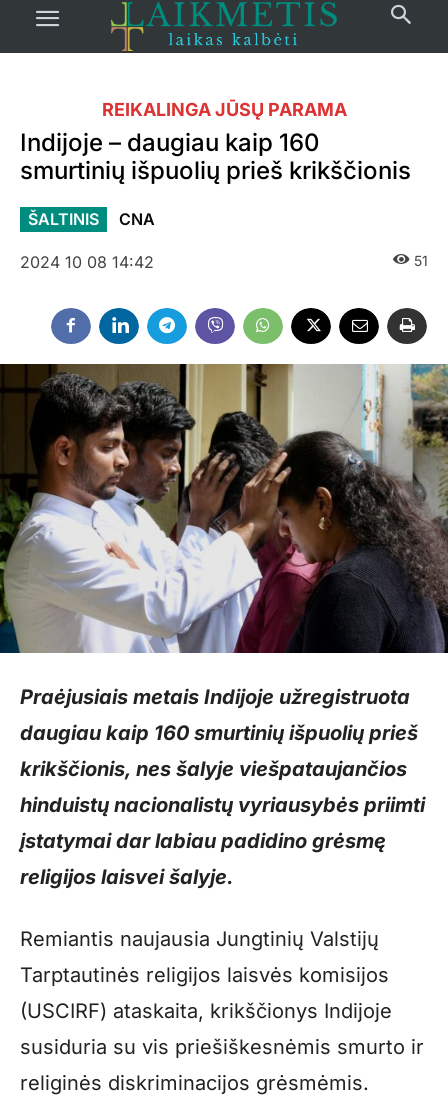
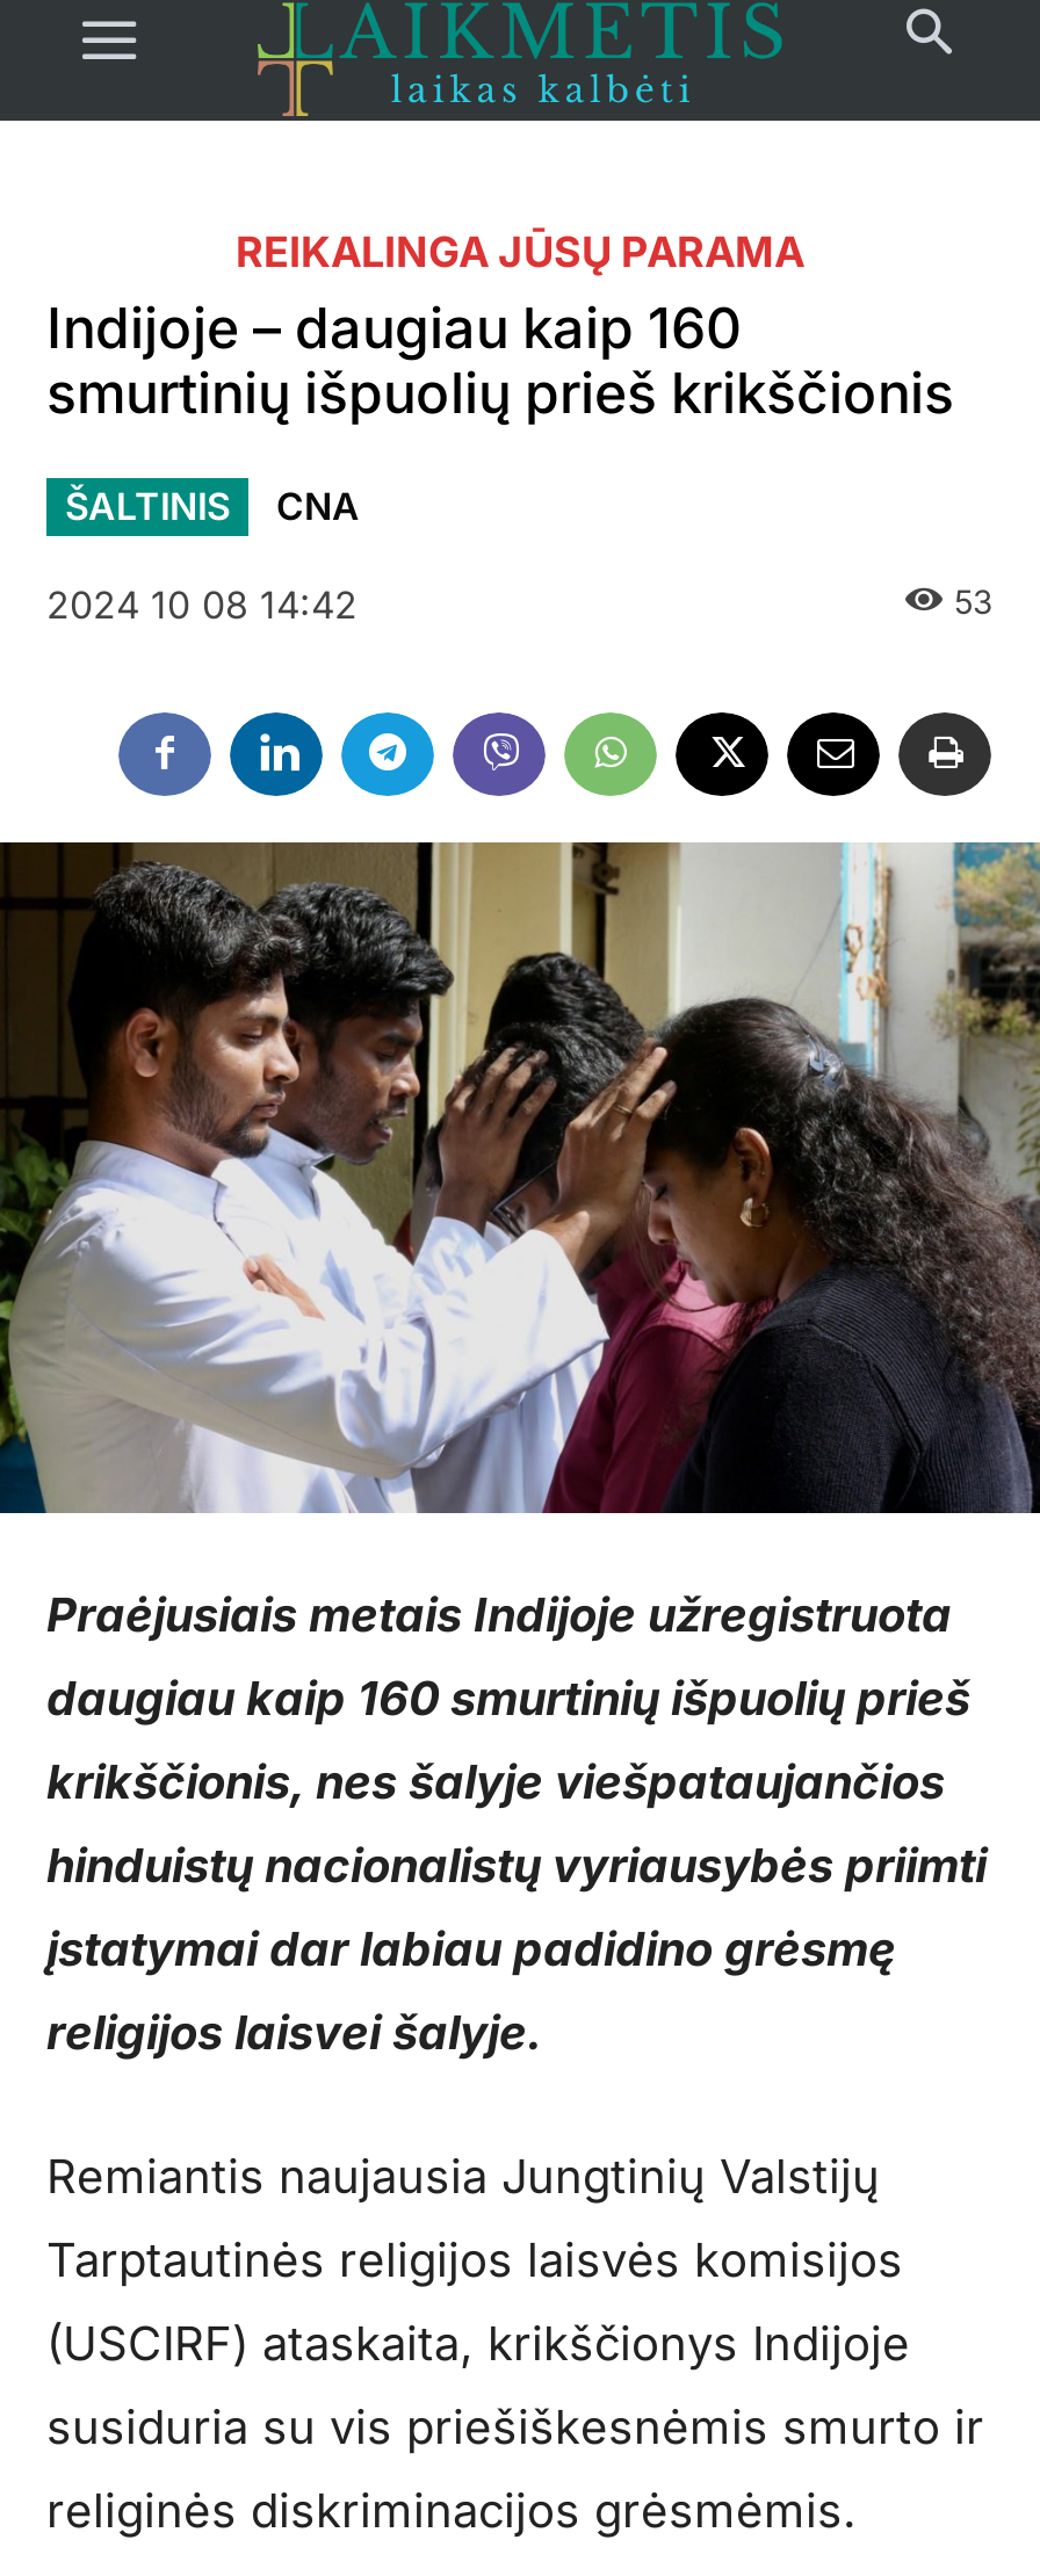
[414,252,428,269] 51 -> [954,582,994,621] 53

